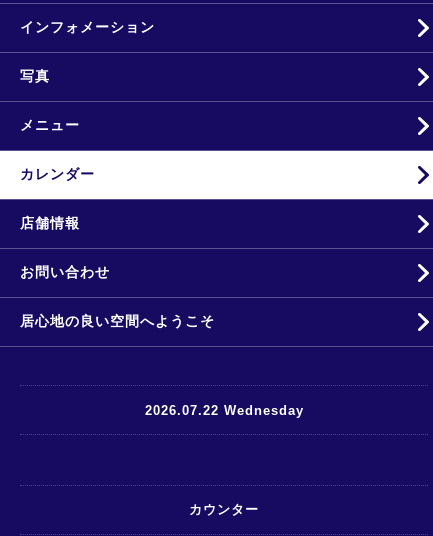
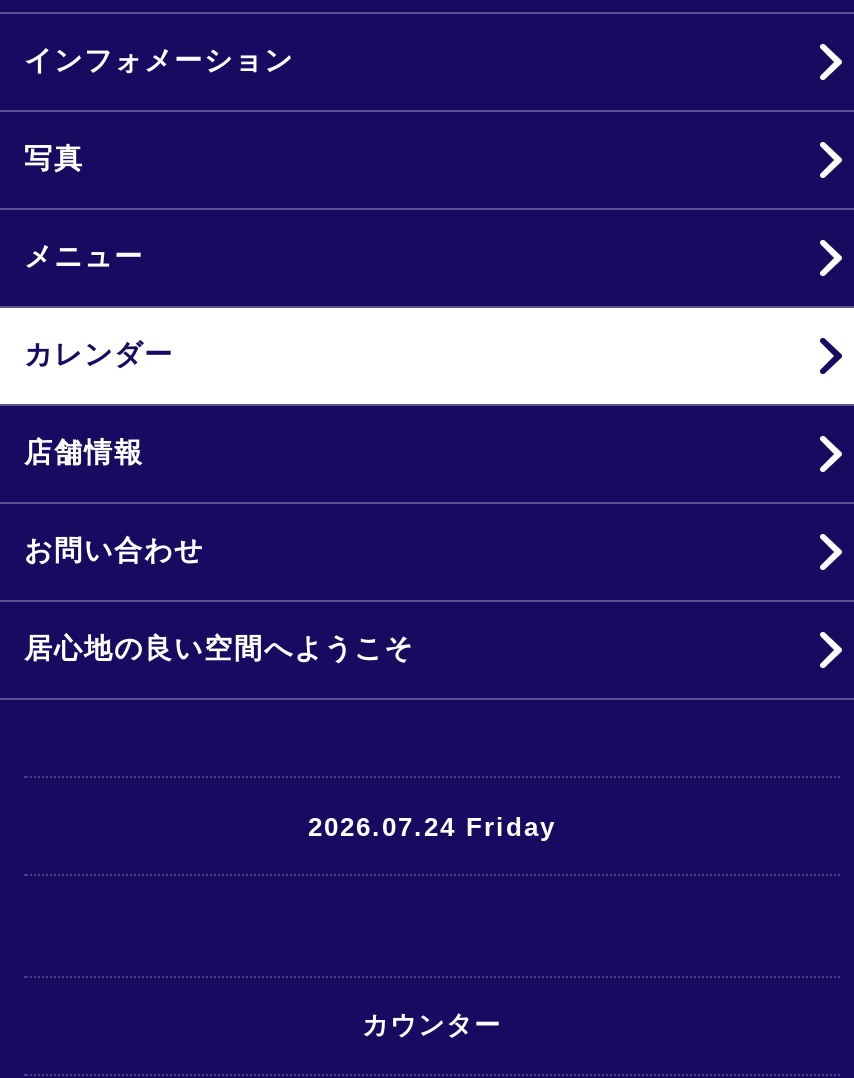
[144,402,303,417] 2026.07.22 Wednesday -> [308,811,556,841] 2026.07.24 Friday

